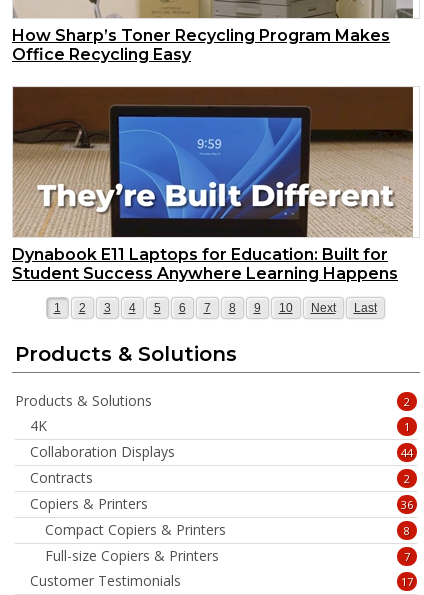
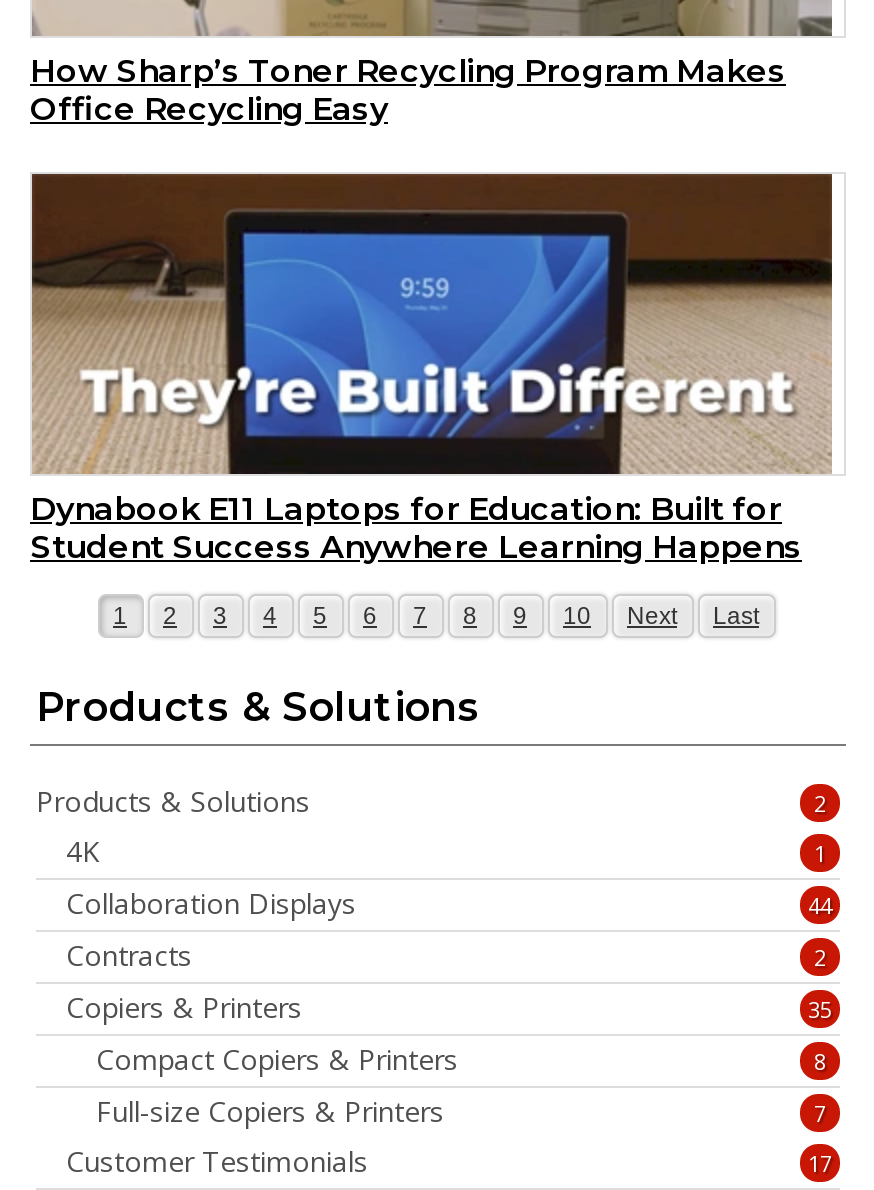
[401,497,413,512] 36 -> [808,993,832,1023] 35

